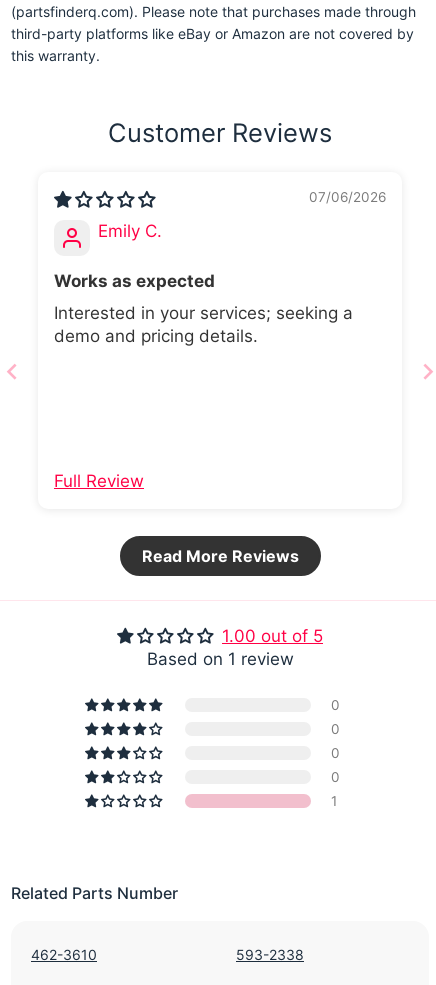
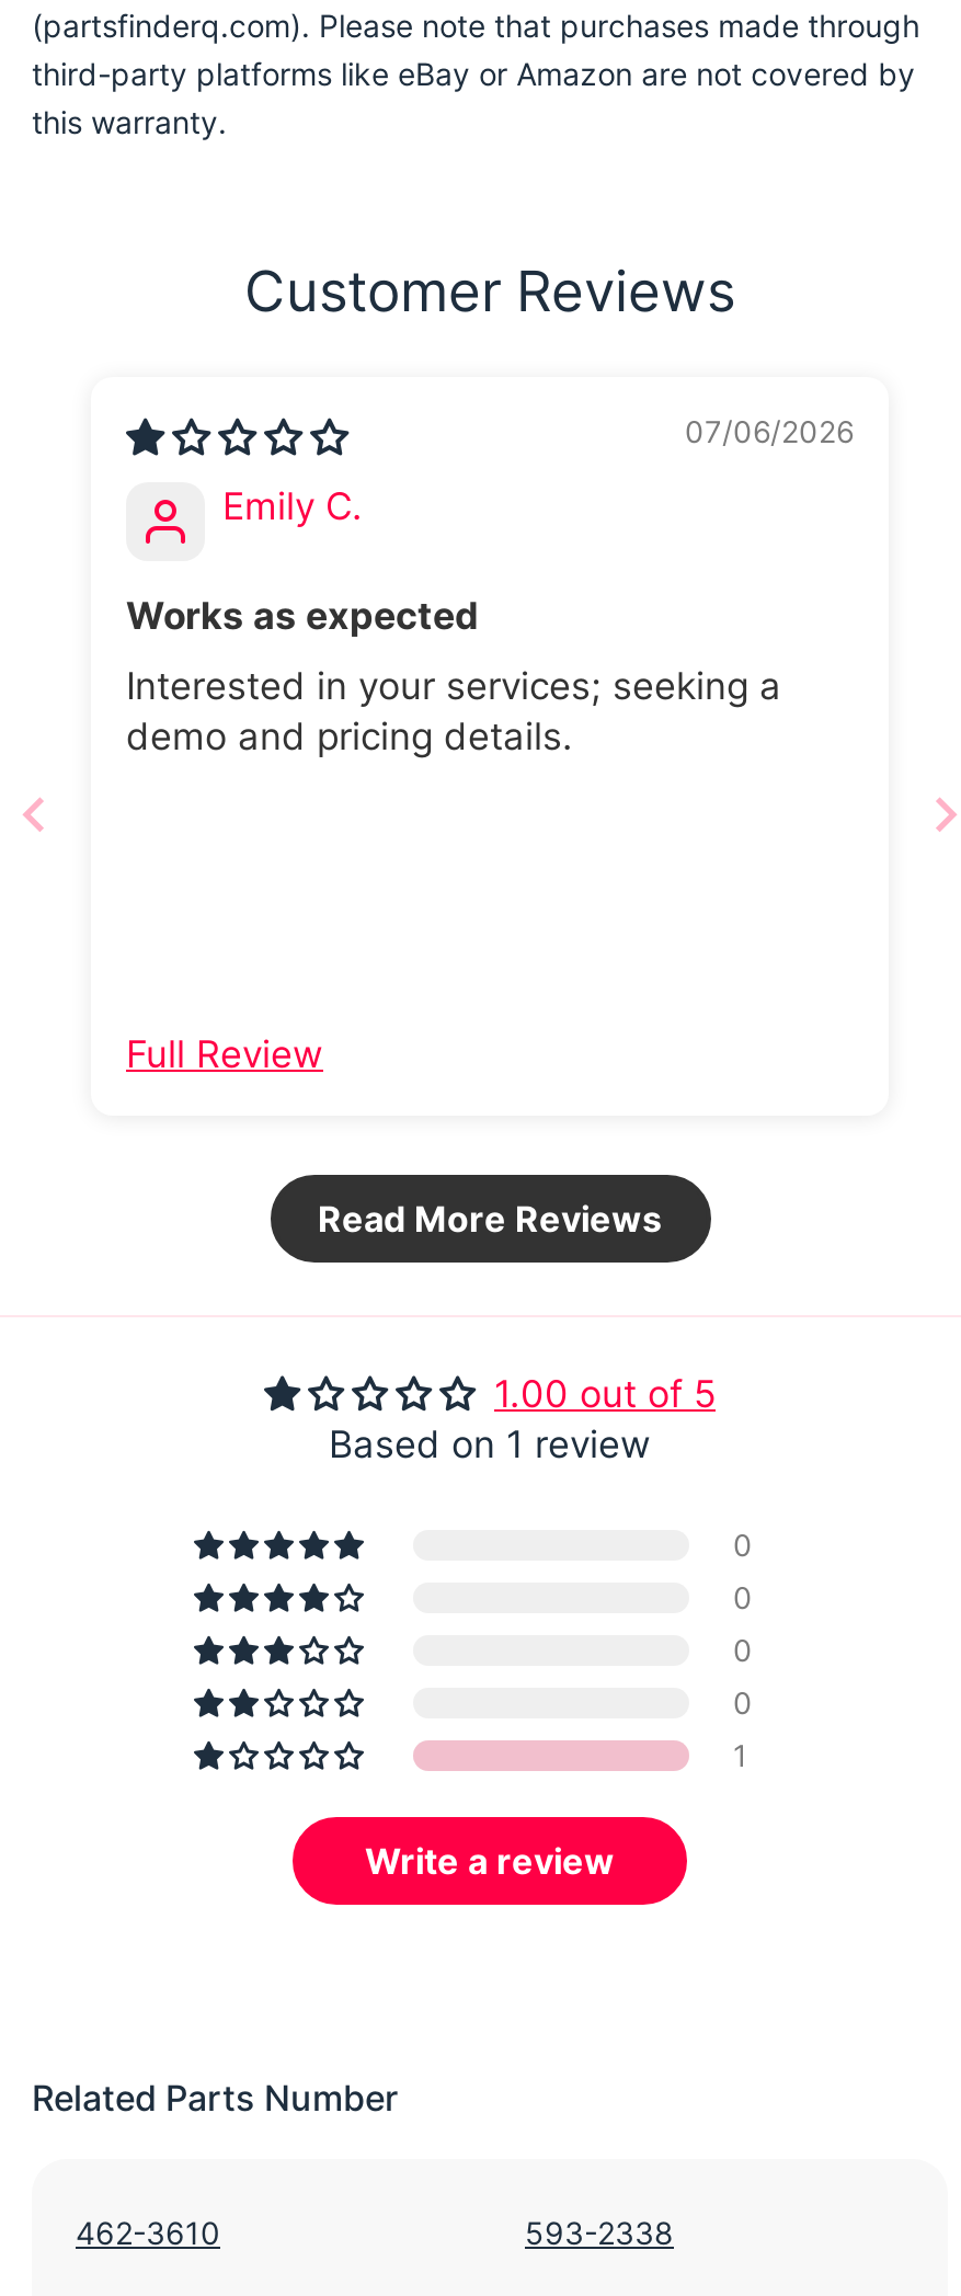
none -> [365,1839,615,1883] Write a review

